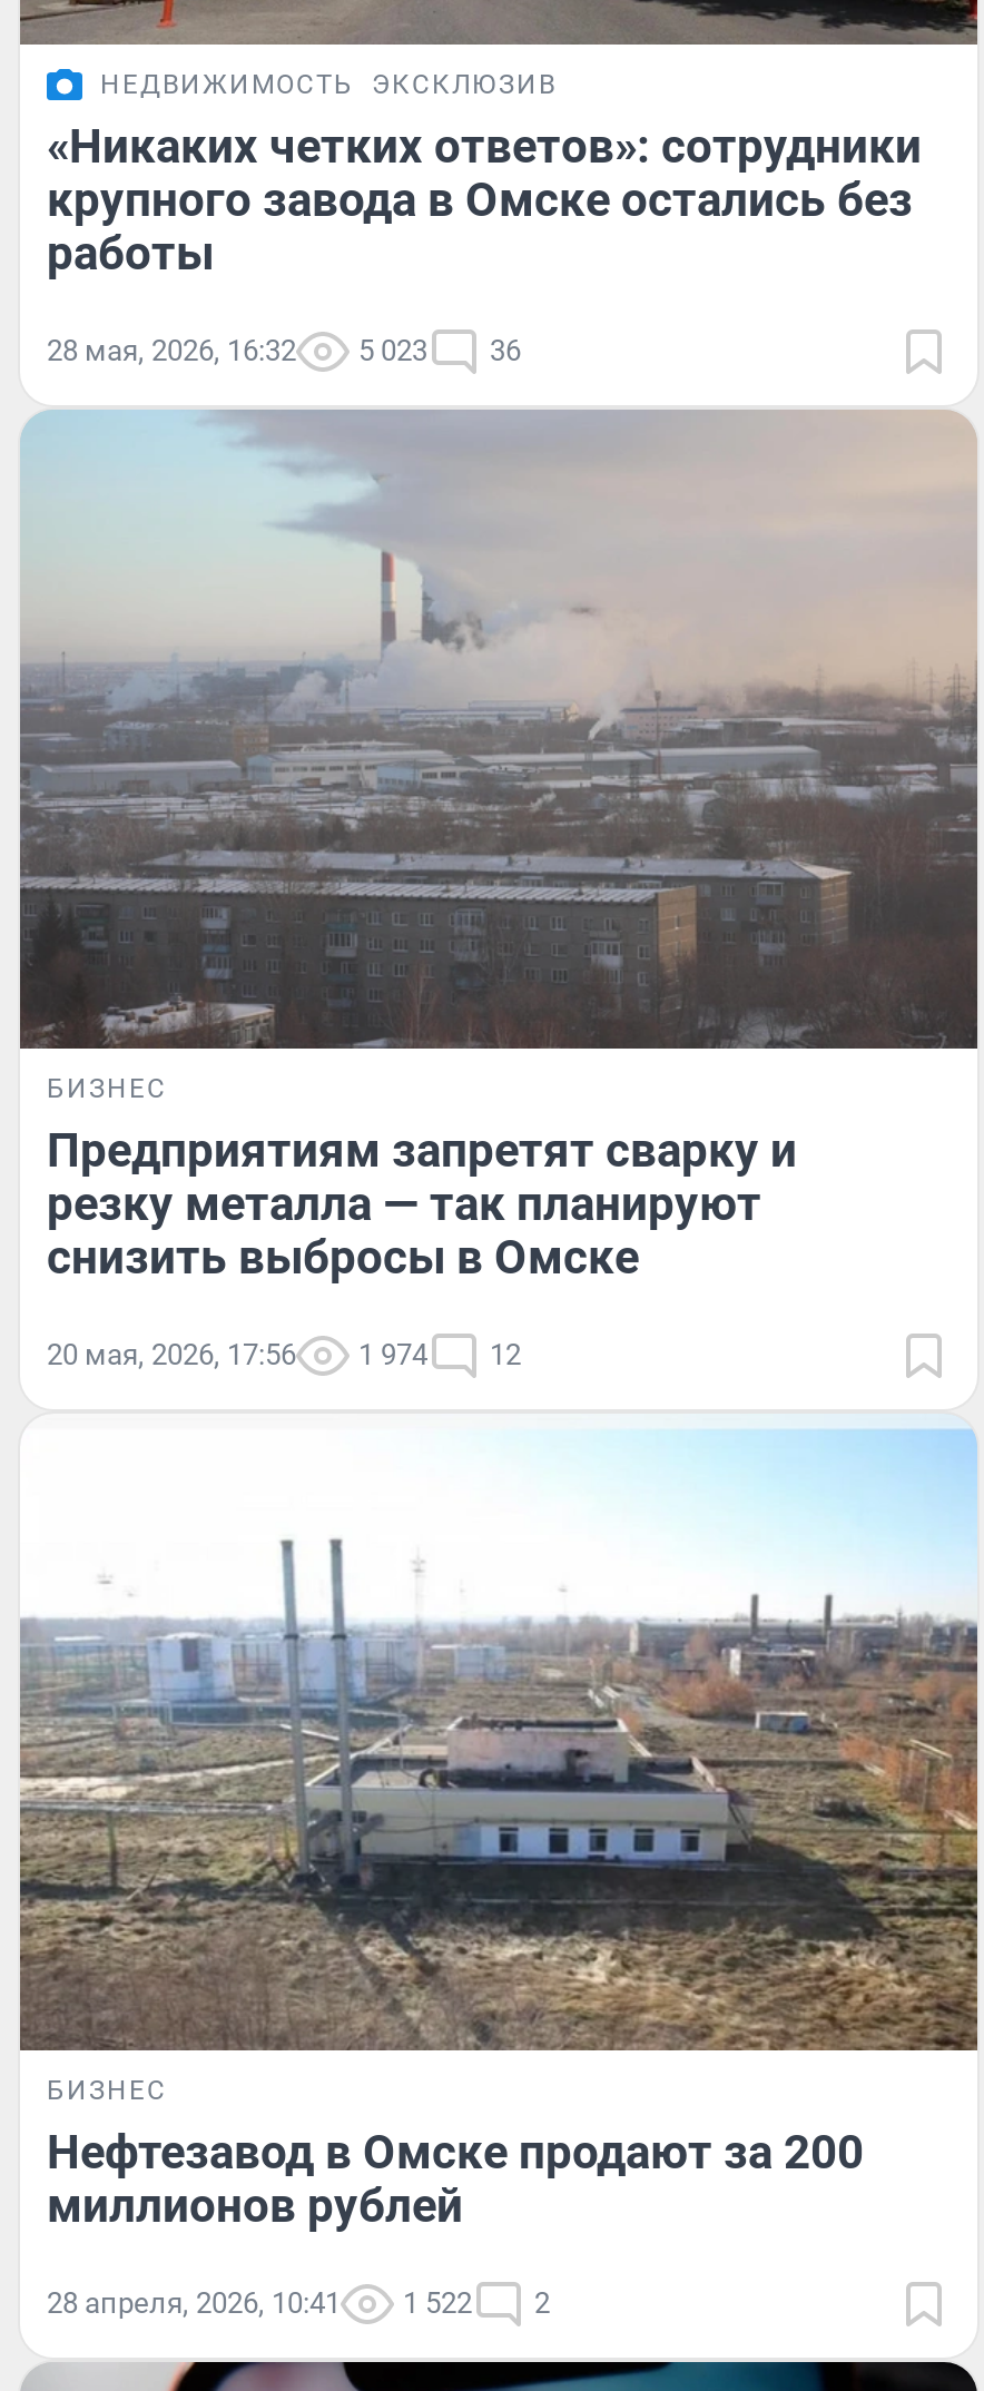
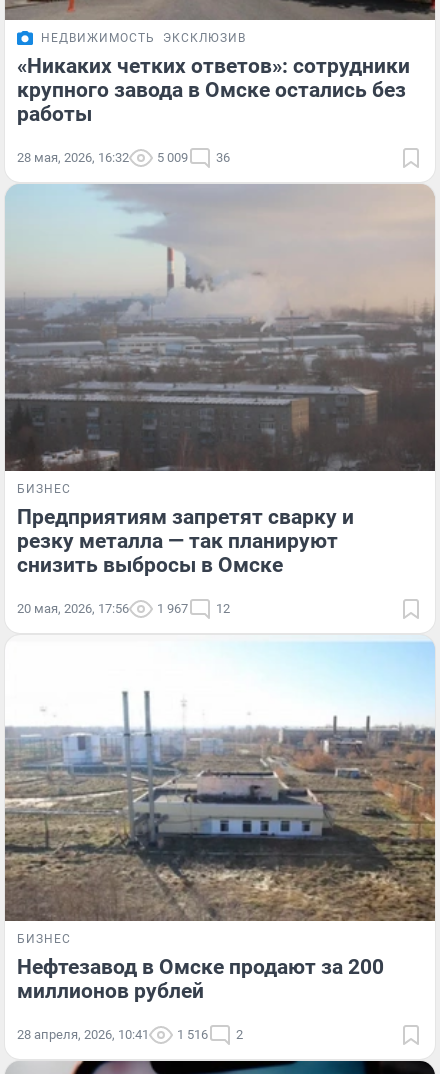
[47,334,521,367] 28 мая, 2026, 16:32 5 023 36 -> [17,150,230,165] 28 мая, 2026, 16:32 5 009 36
[47,1337,521,1370] 20 мая, 2026, 17:56 1 974 12 -> [17,601,230,616] 20 мая, 2026, 17:56 1 967 12
[47,2287,550,2320] 28 апреля, 2026, 10:41 1 522 2 -> [17,1027,243,1042] 28 апреля, 2026, 10:41 1 516 2

